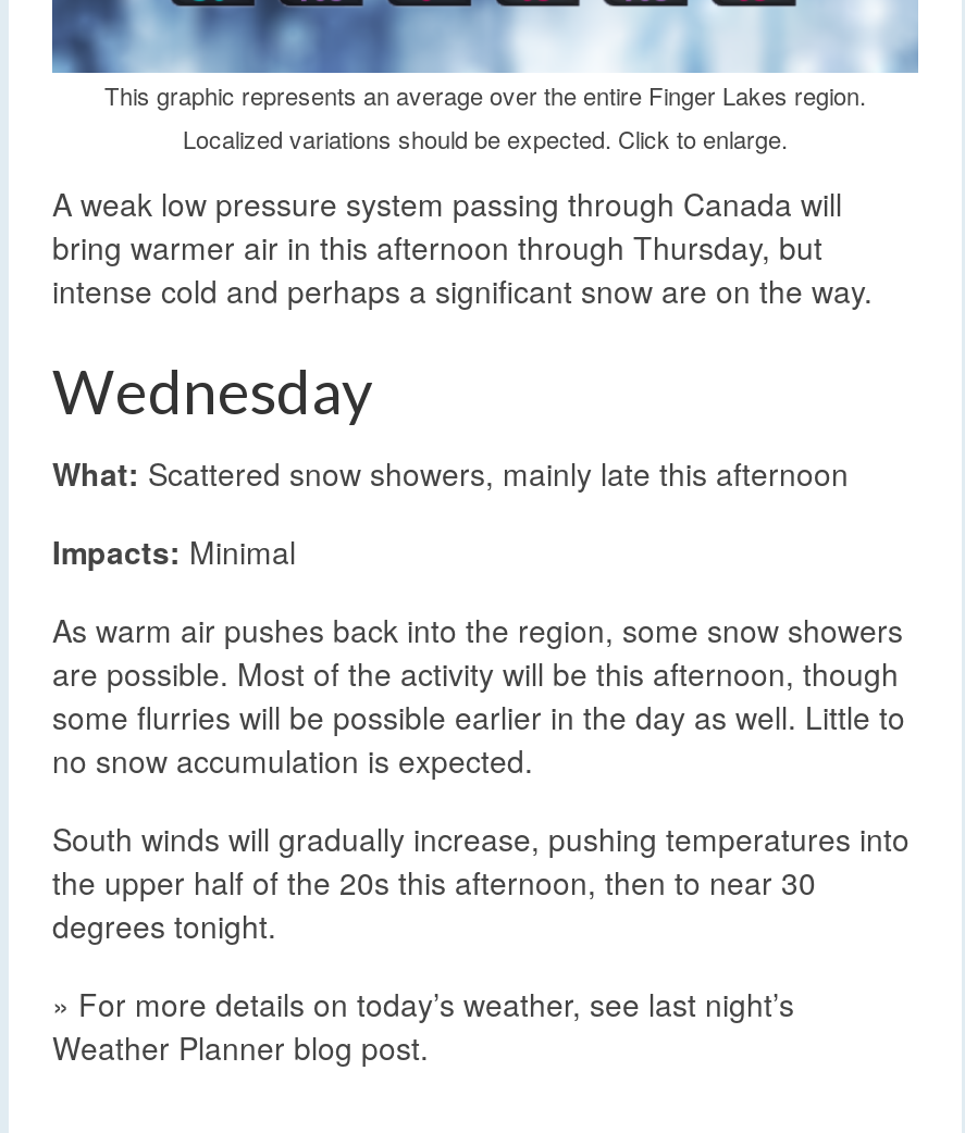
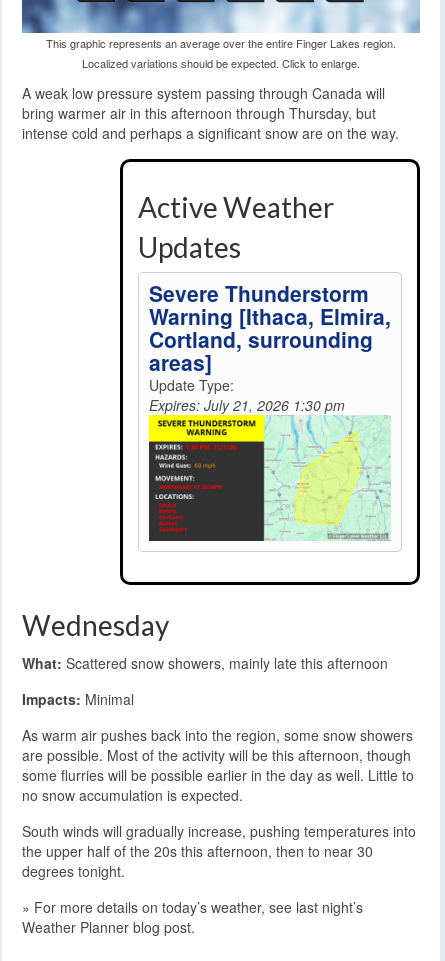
none -> [119,158,421,586] [image] | Active Weather | Updates | Severe Thunderstorm | Warning [Ithaca, Elmira, | Cortland, surrounding | areas] | Update Type: | Expires: July 21, 2026 1:30 pm

